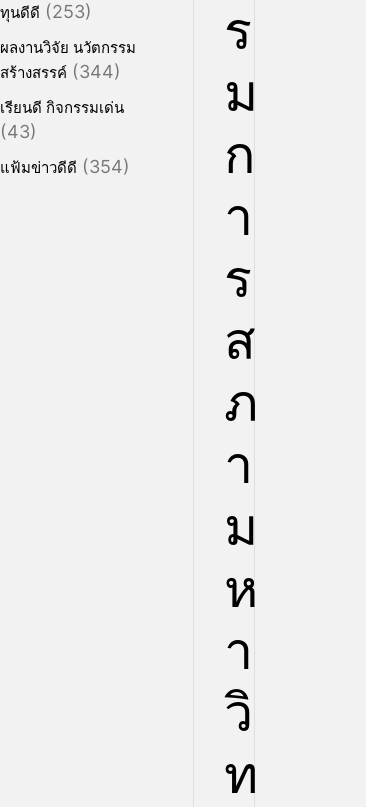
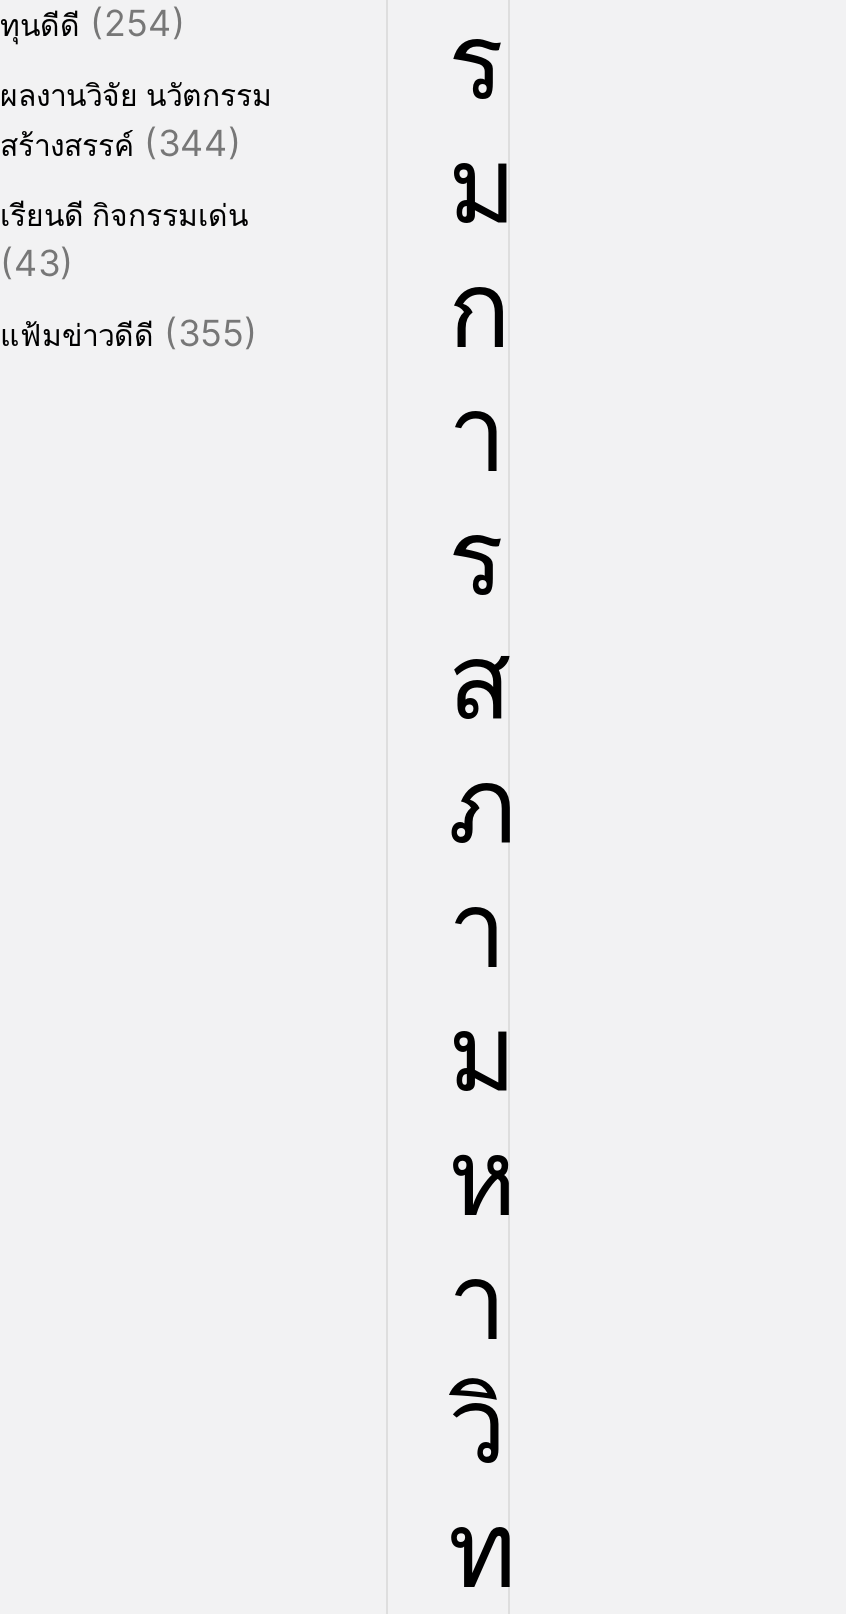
[0,1,92,22] ทุนดีดี(253) -> [0,2,186,44] ทุนดีดี(254)
[0,156,130,177] แฟ้มข่าวดีดี(354) -> [0,312,258,354] แฟ้มข่าวดีดี(355)

